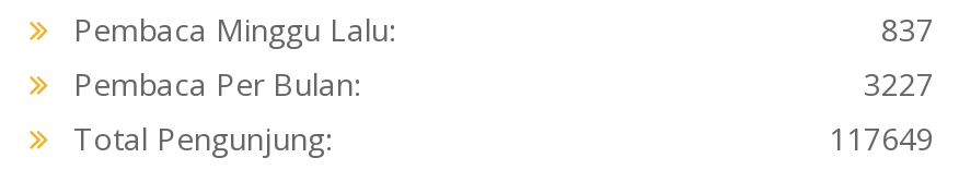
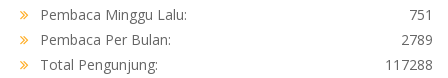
[881,10,934,51] 837 -> [409,4,433,23] 751
[864,64,934,106] 3227 -> [401,29,433,48] 2789
[829,119,934,160] 117649 -> [385,54,433,73] 117288

